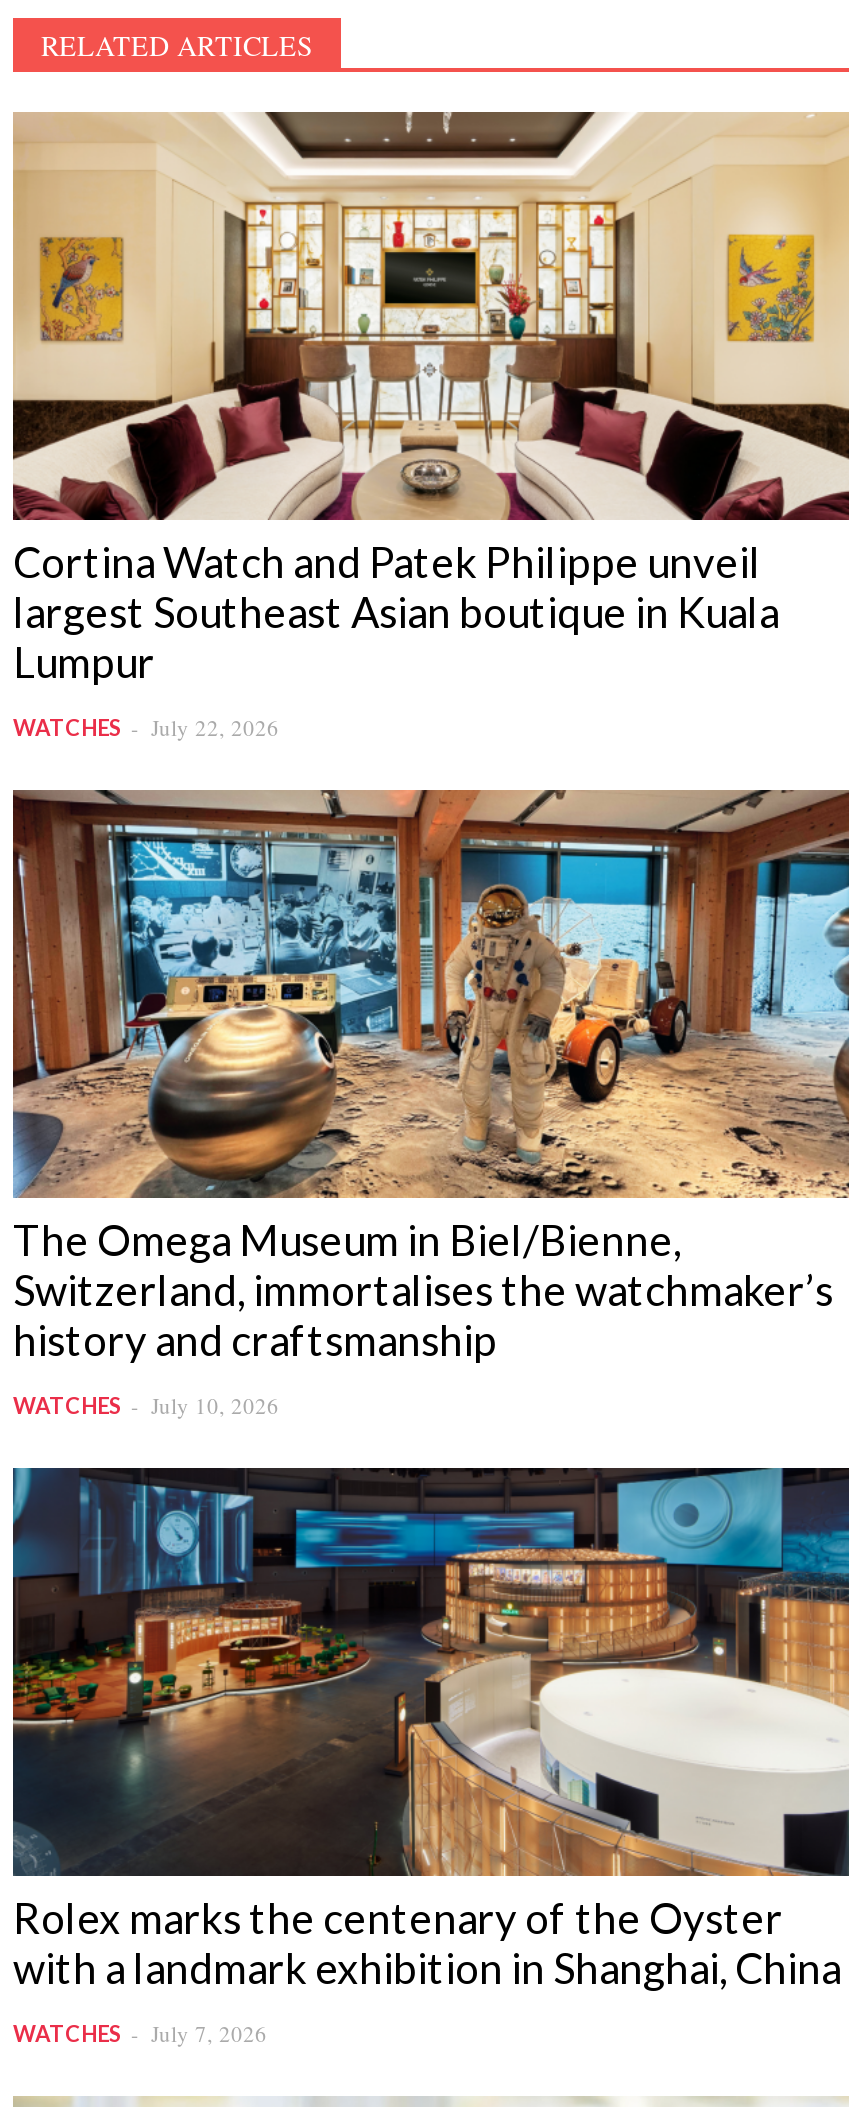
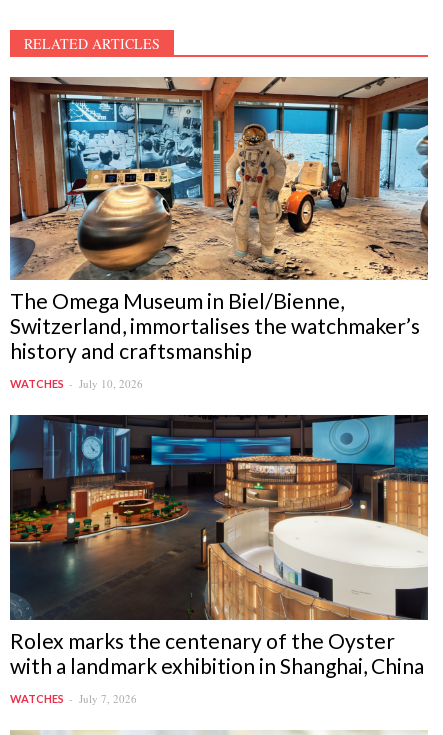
[11,110,851,742] [image] | Cortina Watch and Patek Philippe unveil | largest Southeast Asian boutique in Kuala | Lumpur | WATCHES | July 22, 2026 -> none

